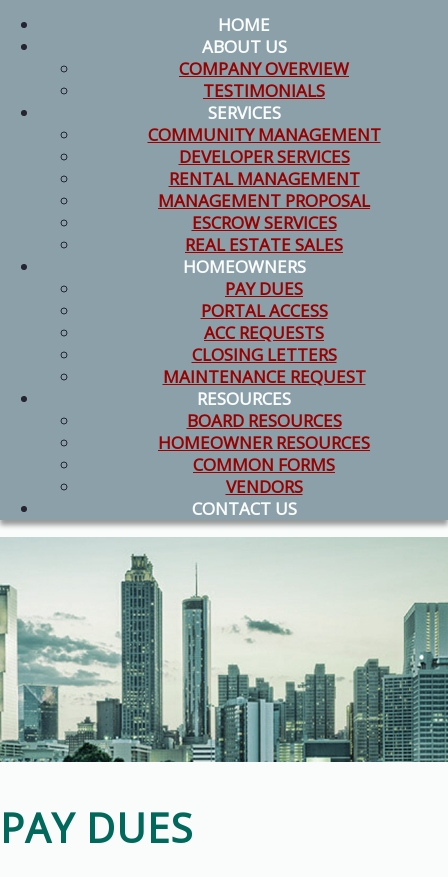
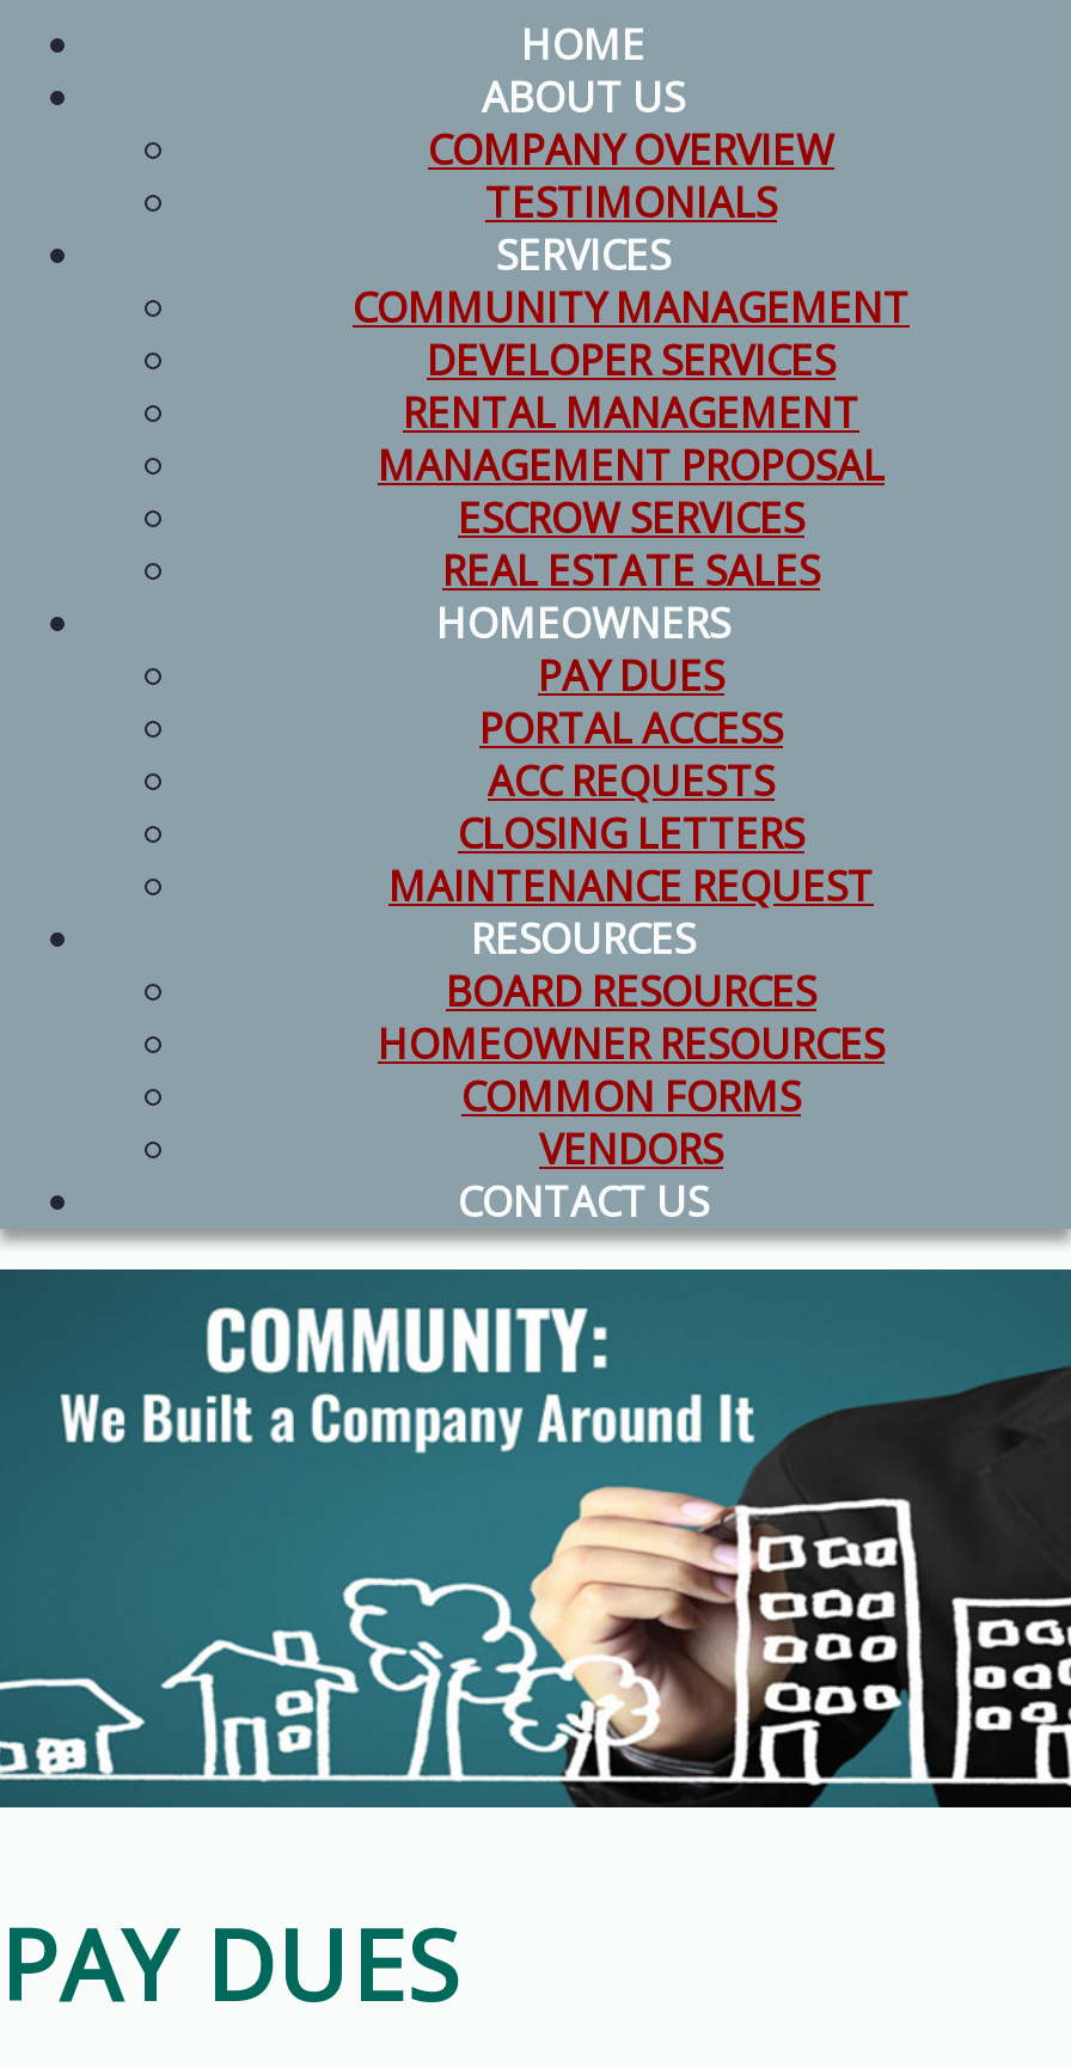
[3,537,445,763] [image] -> [7,1267,1064,1810] [image]

